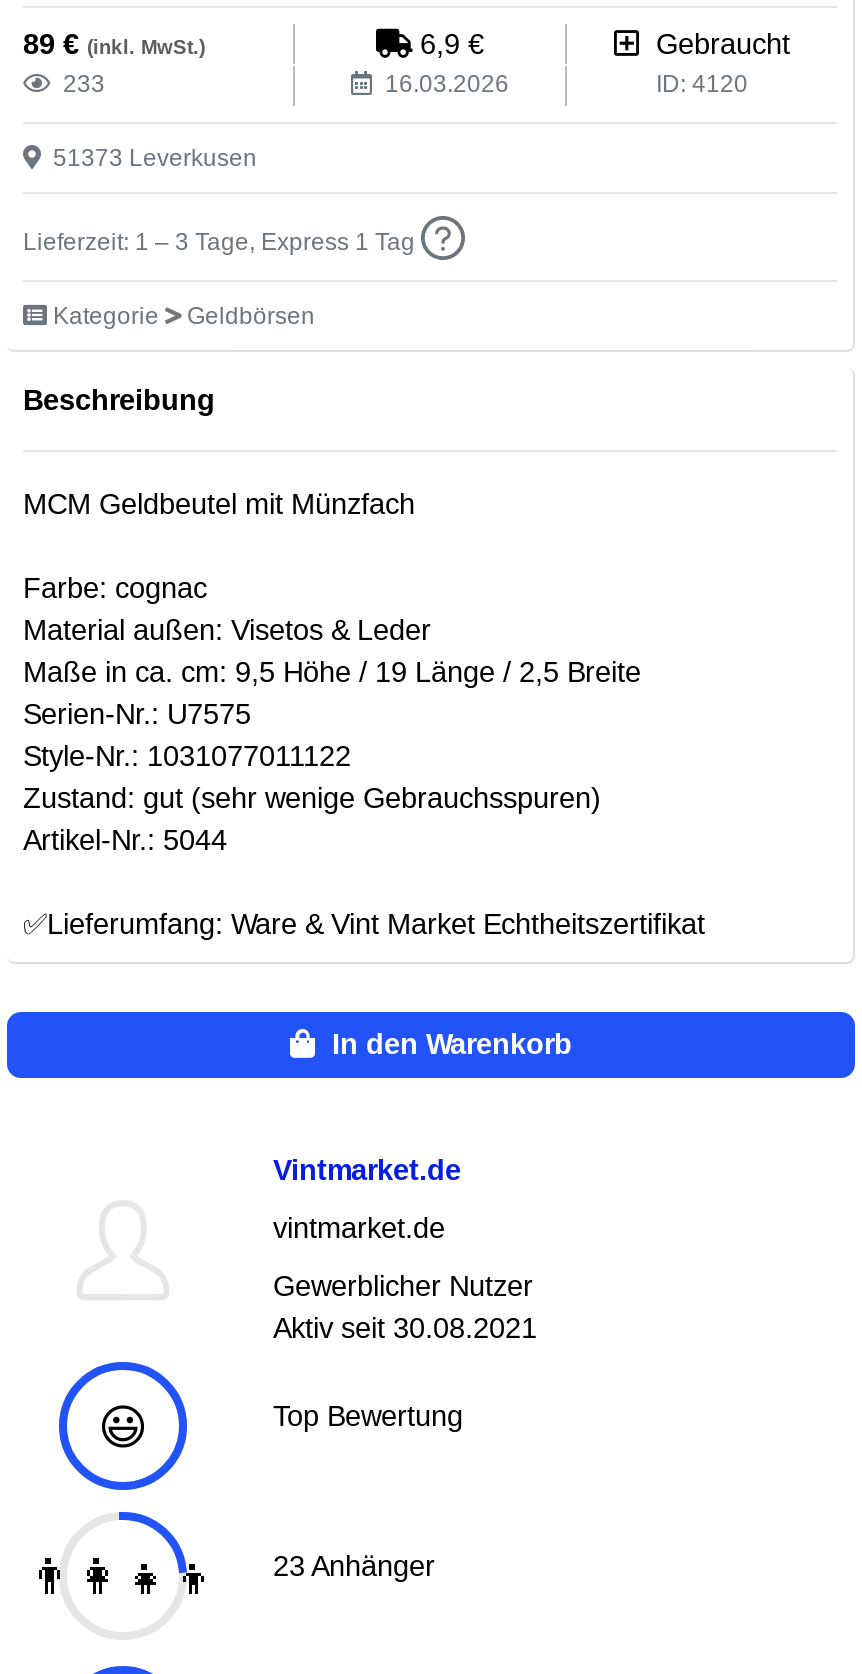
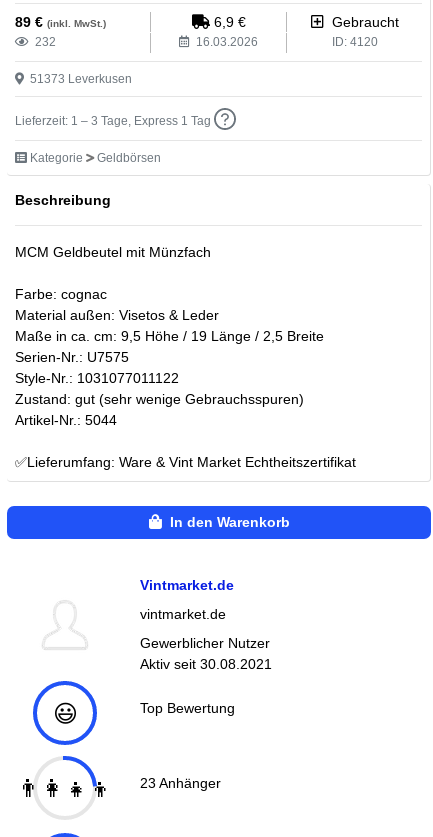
[63,71,105,99] 233 -> [35,35,56,49] 232

